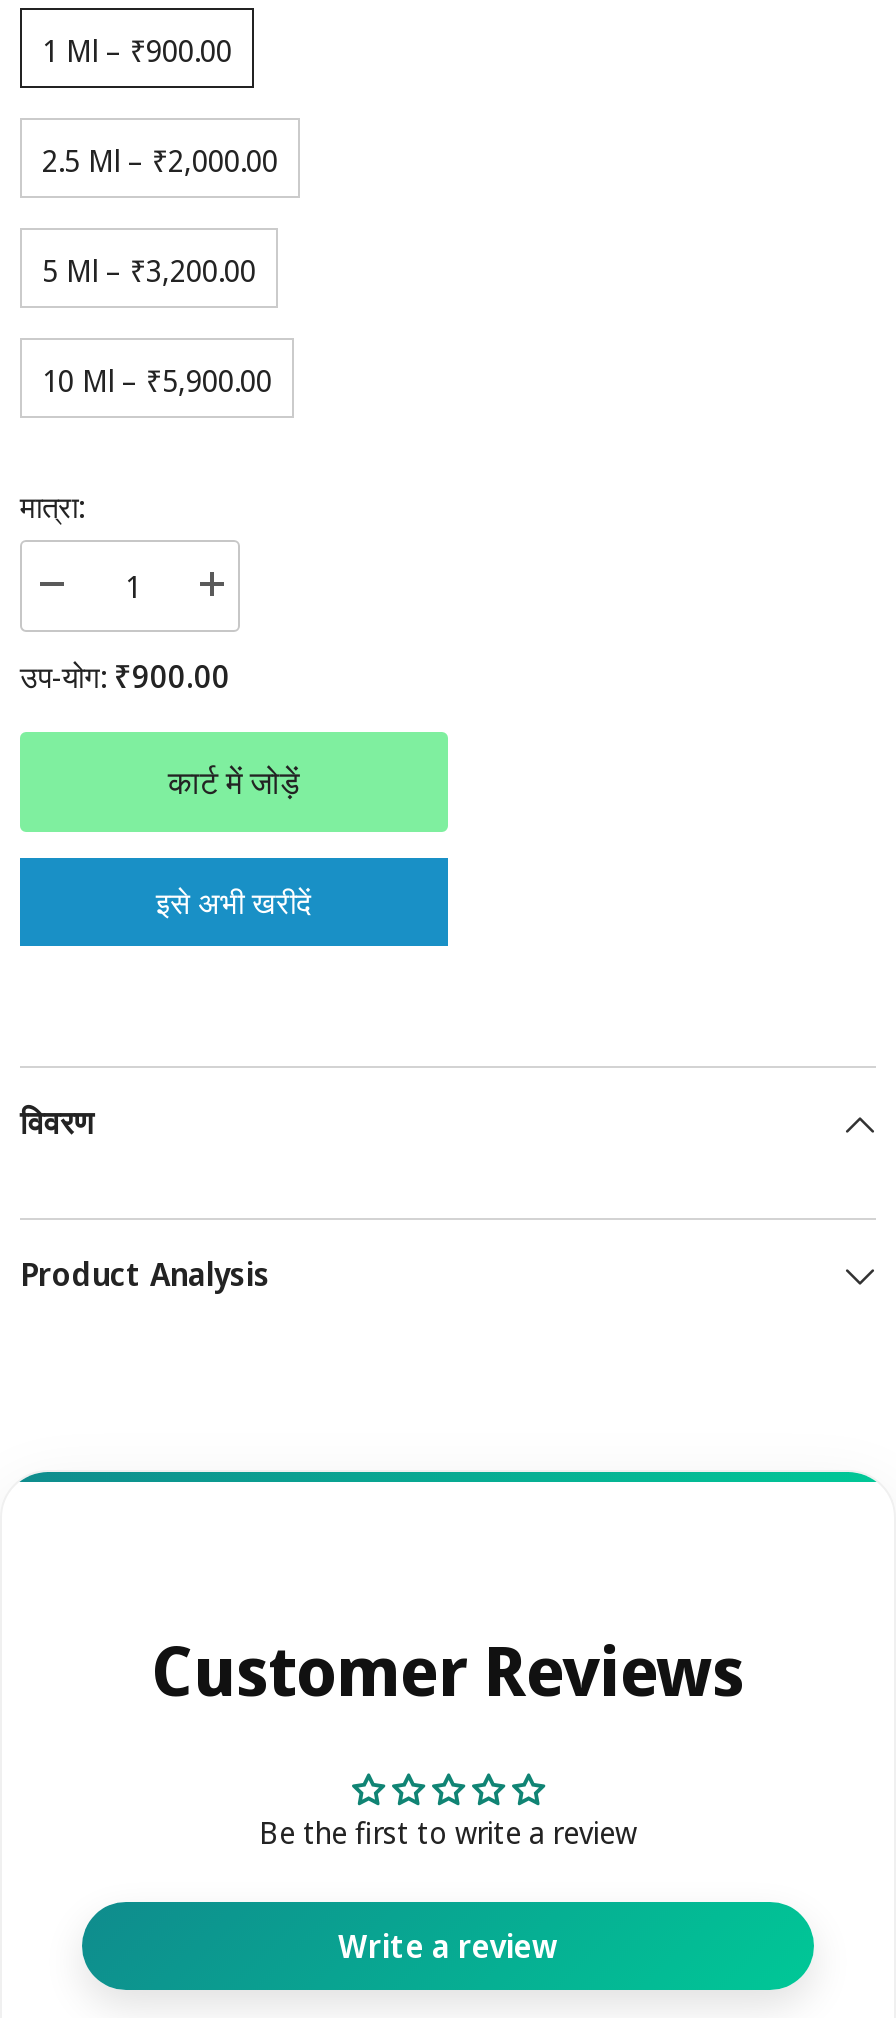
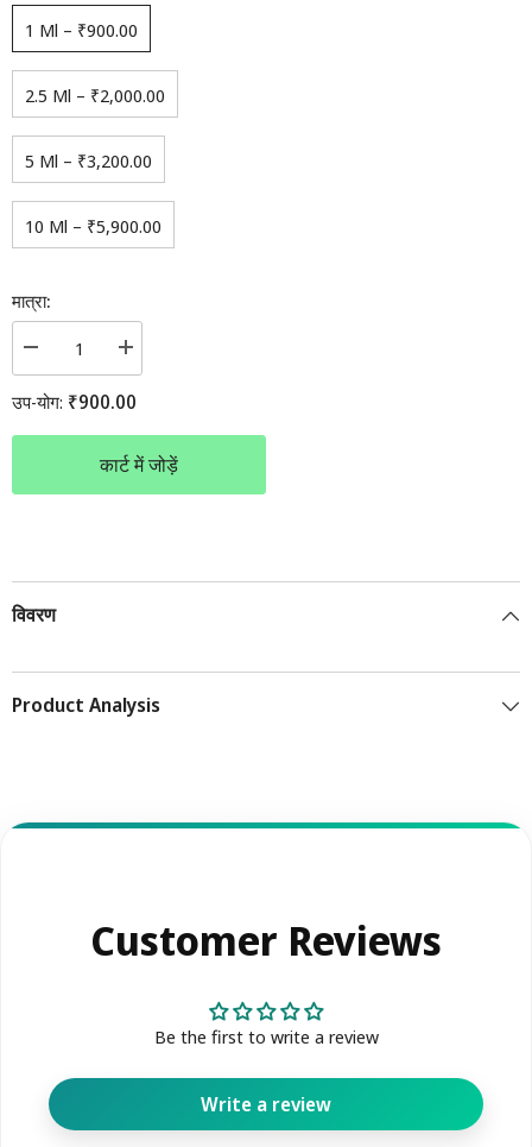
[156,887,312,921] इसे अभी खरीदें -> none

